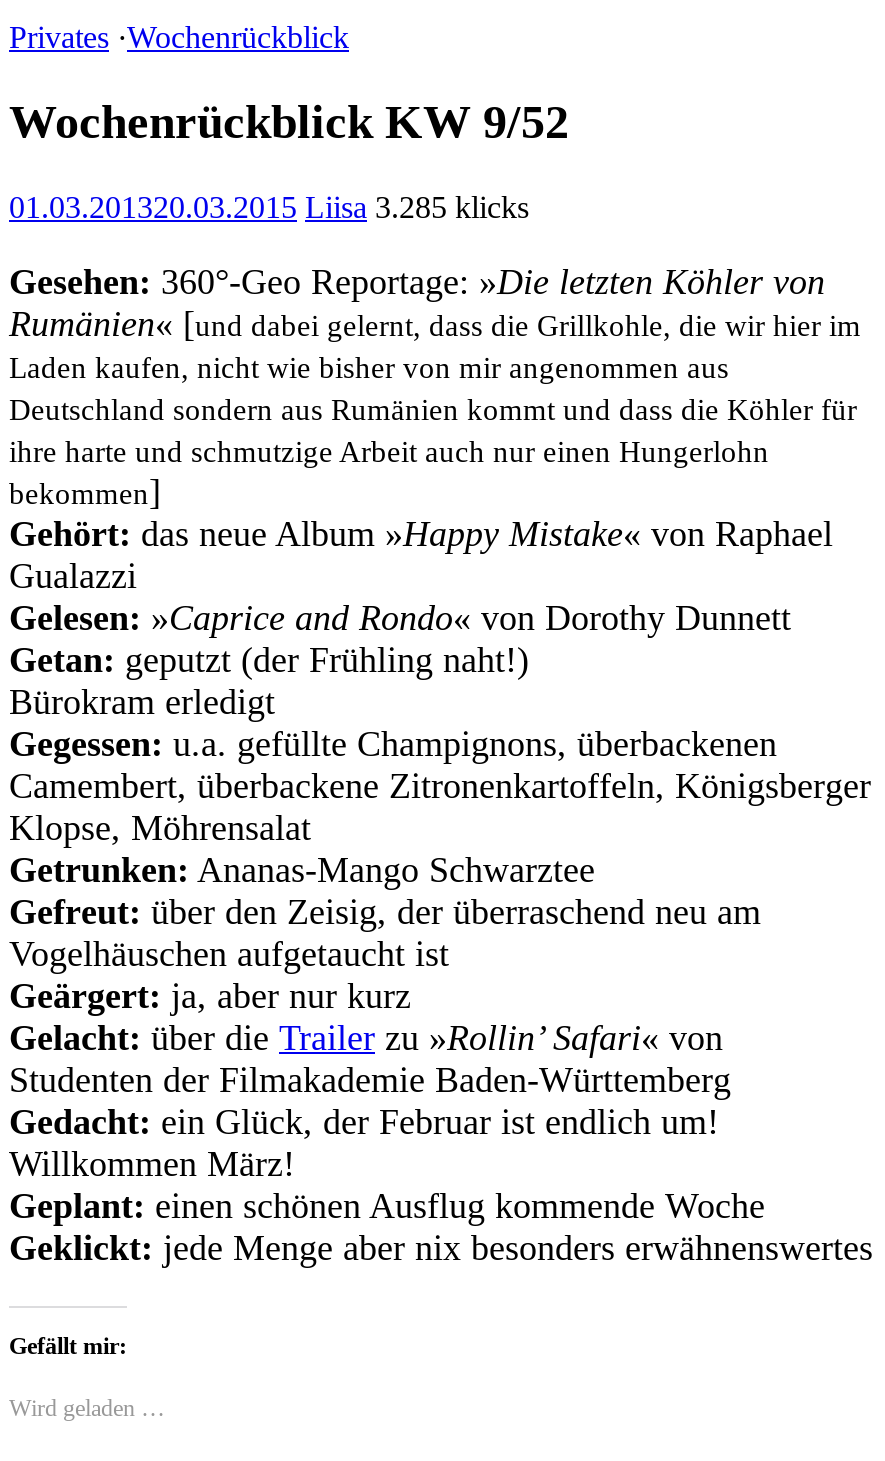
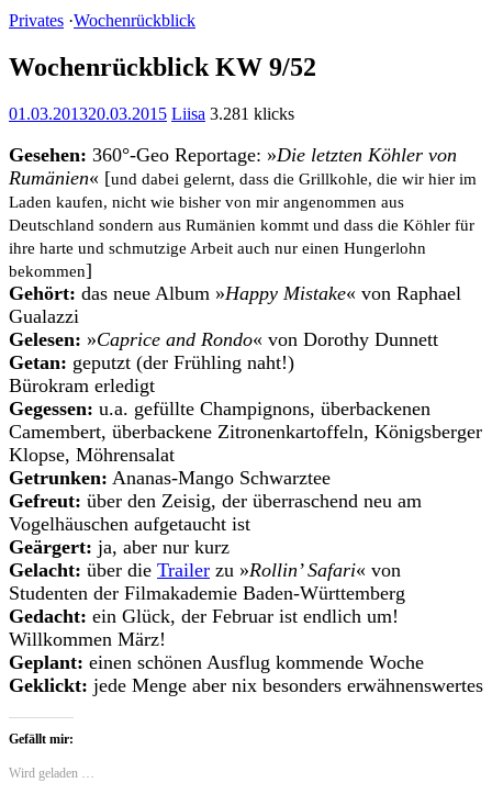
[9,190,529,224] 01.03.201320.03.2015 Liisa 3.285 klicks -> [9,104,294,123] 01.03.201320.03.2015 Liisa 3.281 klicks

